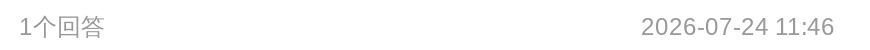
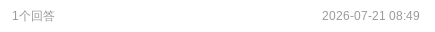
[641,13,835,41] 2026-07-24 11:46 -> [322,9,420,23] 2026-07-21 08:49

